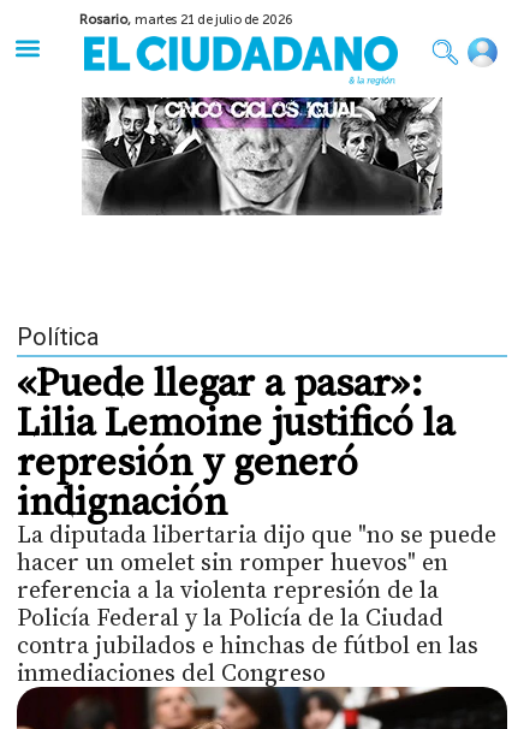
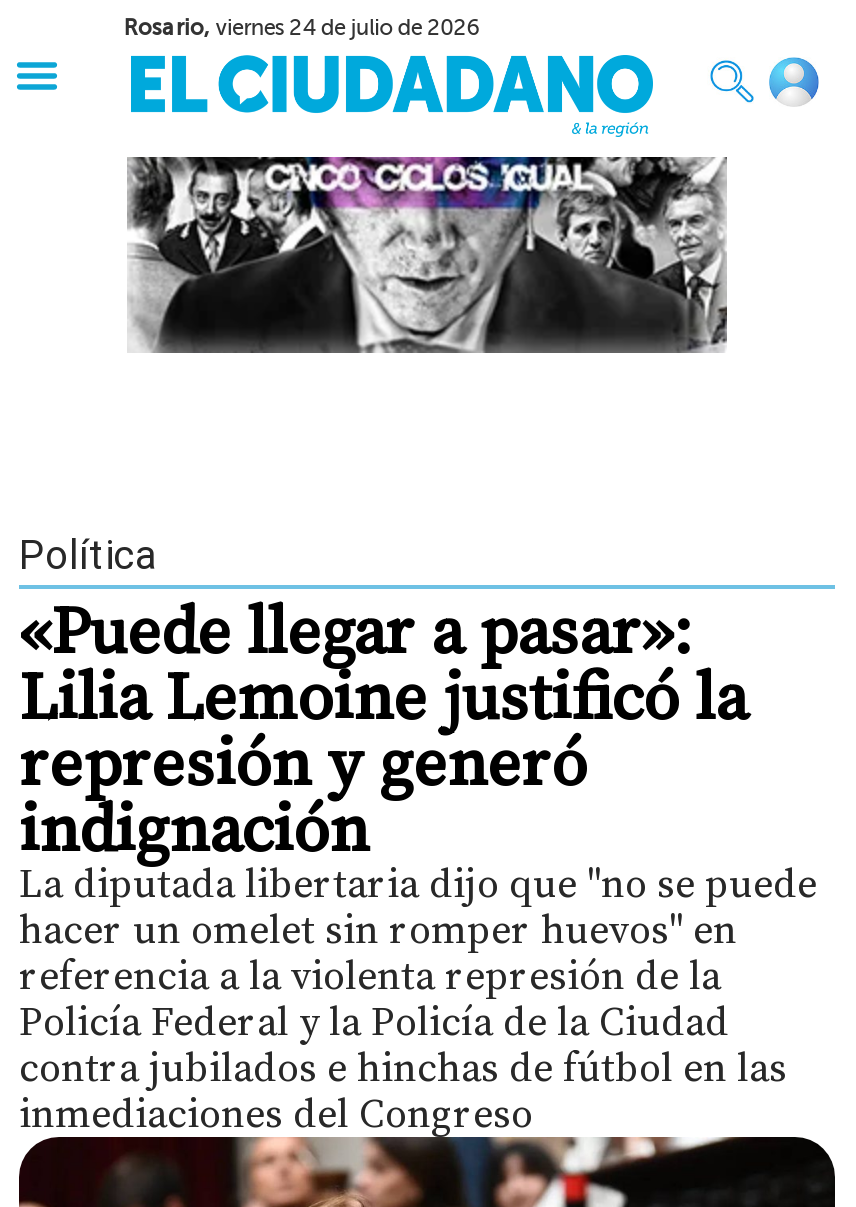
[80,12,293,28] Rosario, martes 21 de julio de 2026 -> [124,15,480,41] Rosario, viernes 24 de julio de 2026

